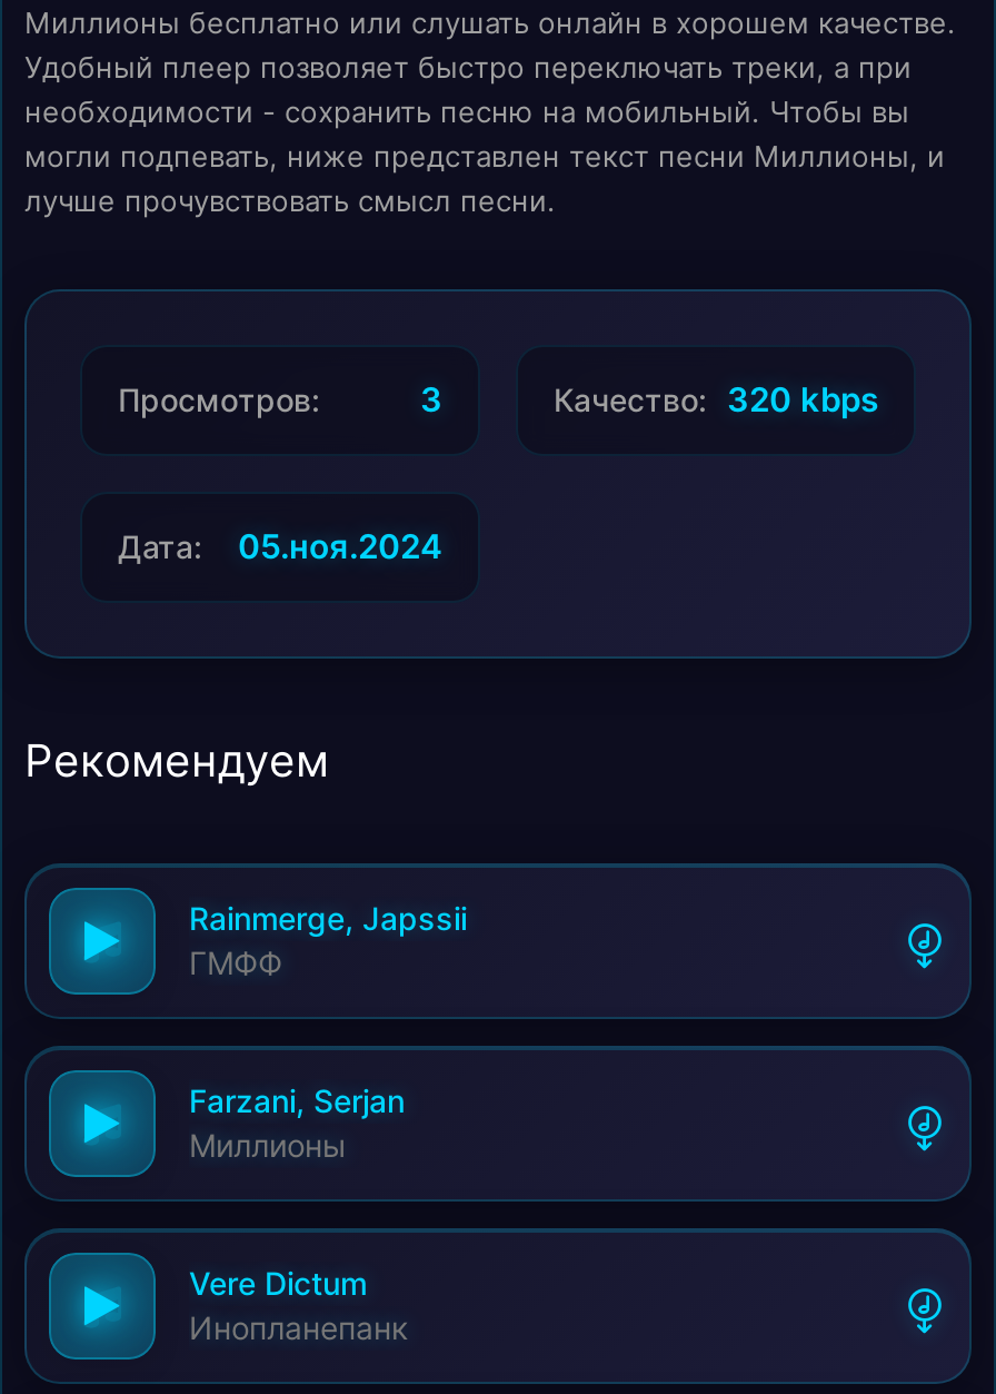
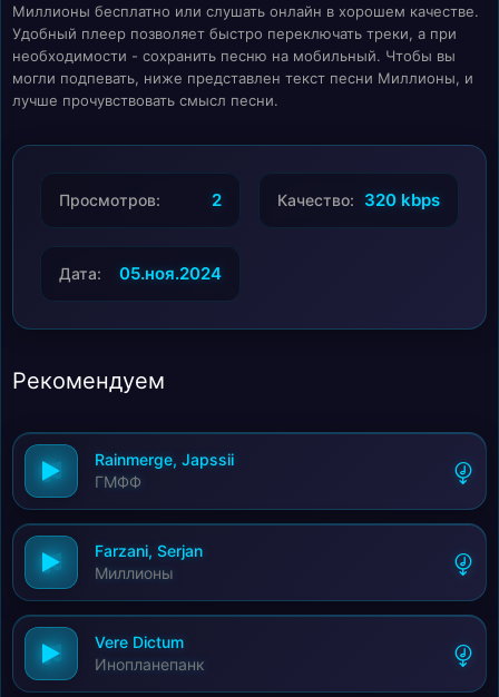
[420,378,442,421] 3 -> [212,189,222,210] 2

